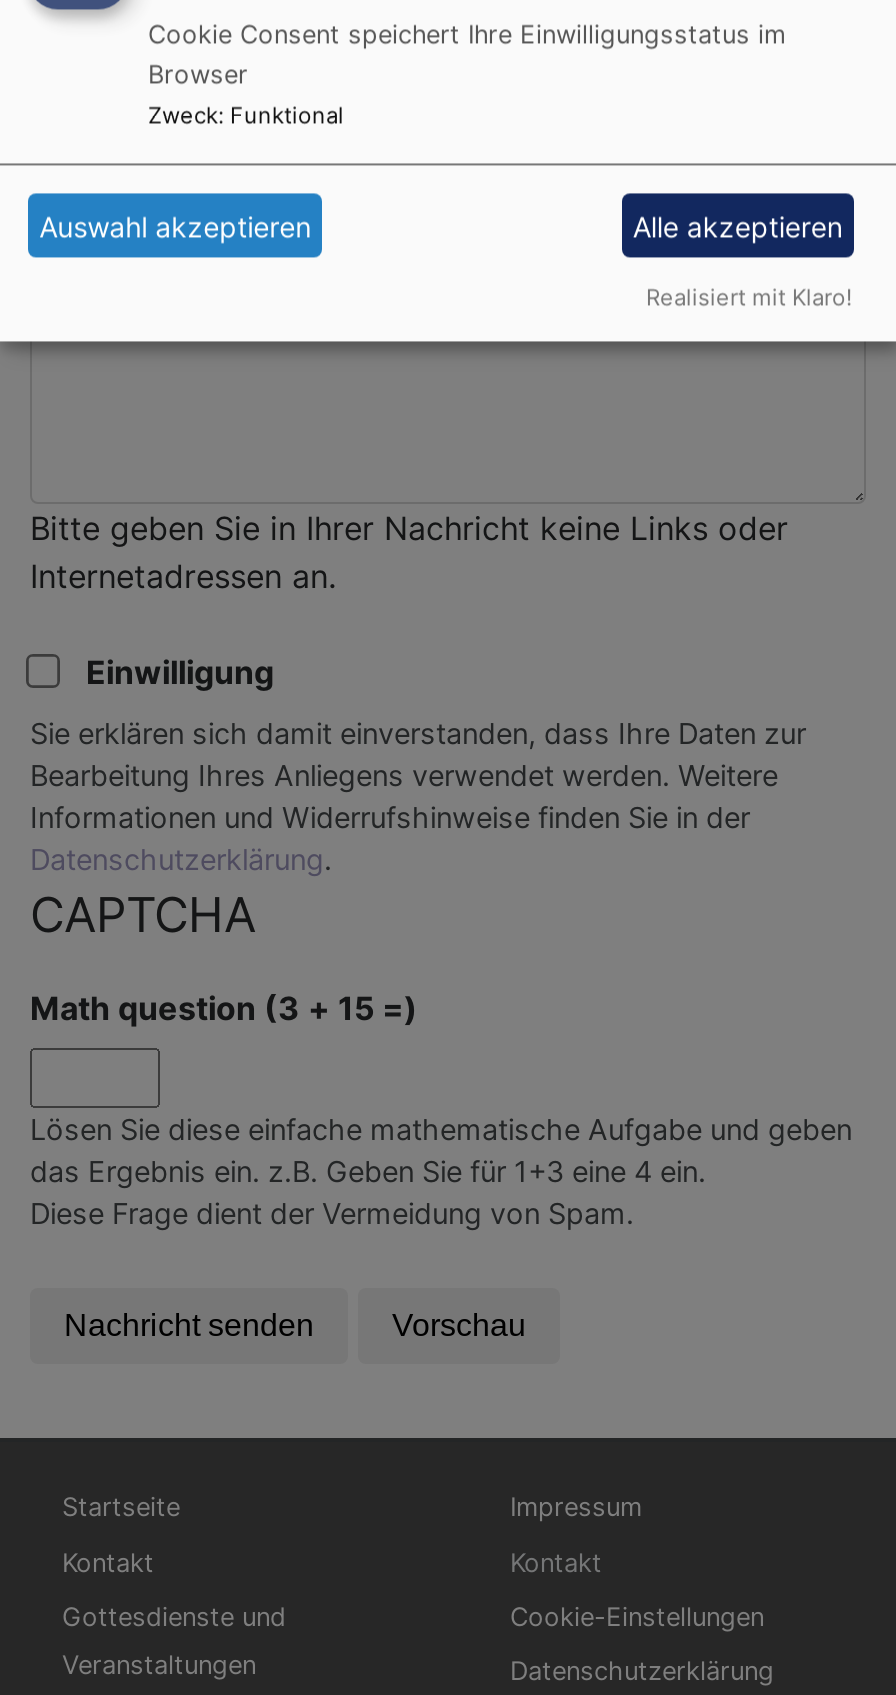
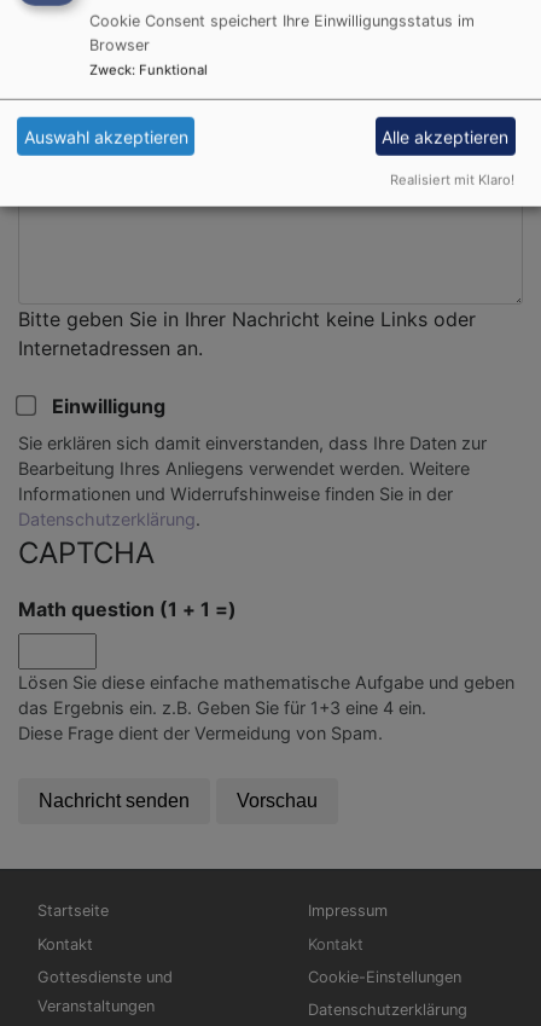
[30,989,418,1029] Math question (3 + 15 =) -> [18,598,237,622] Math question (1 + 1 =)

